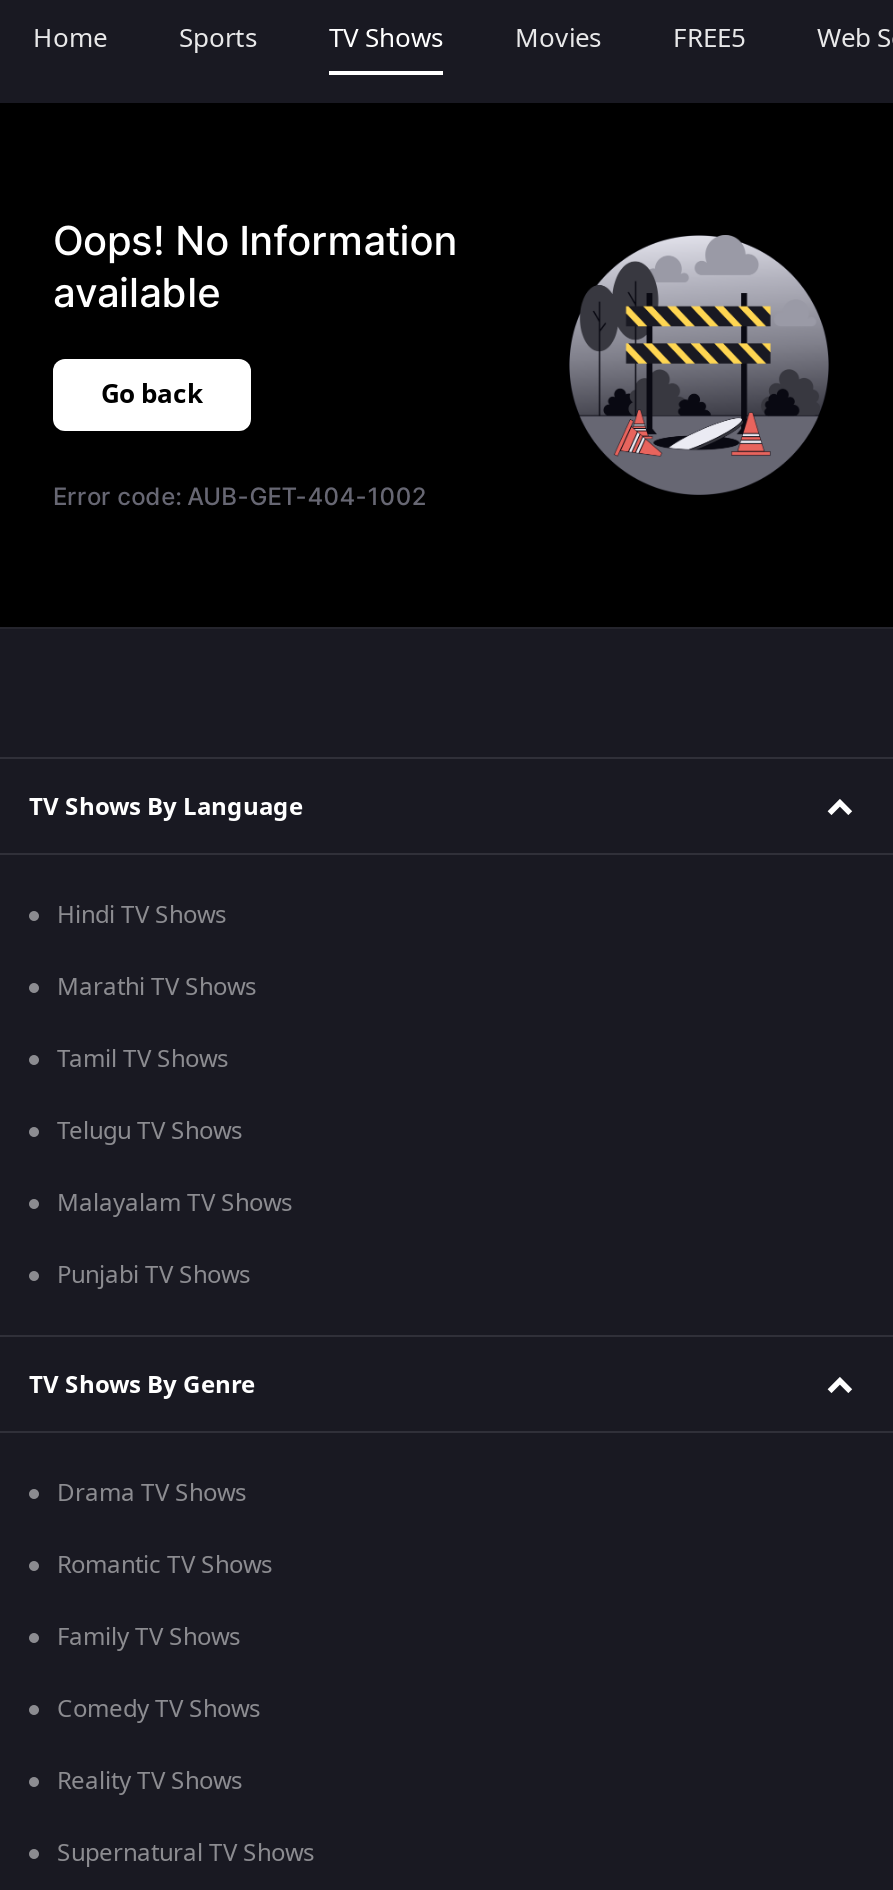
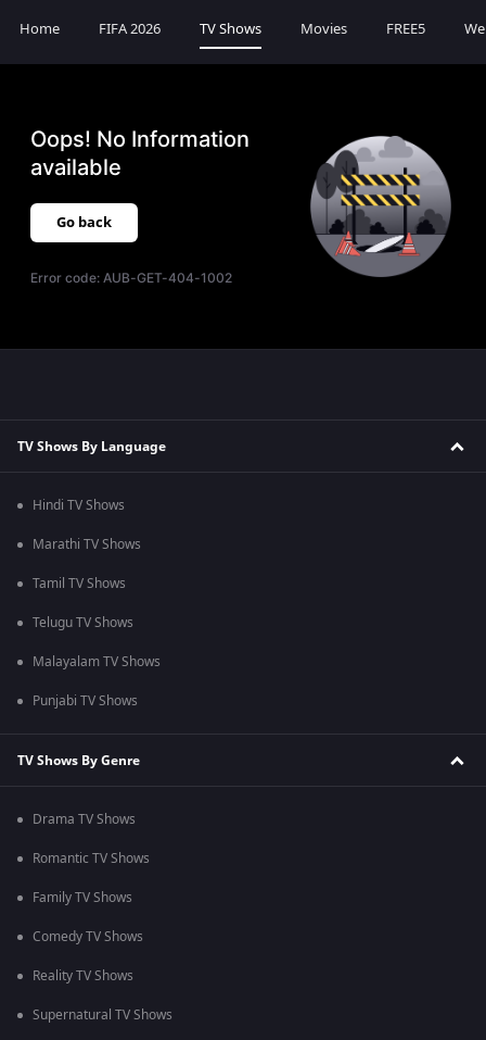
[179,19,257,57] Sports -> [99,18,161,39] FIFA 2026

